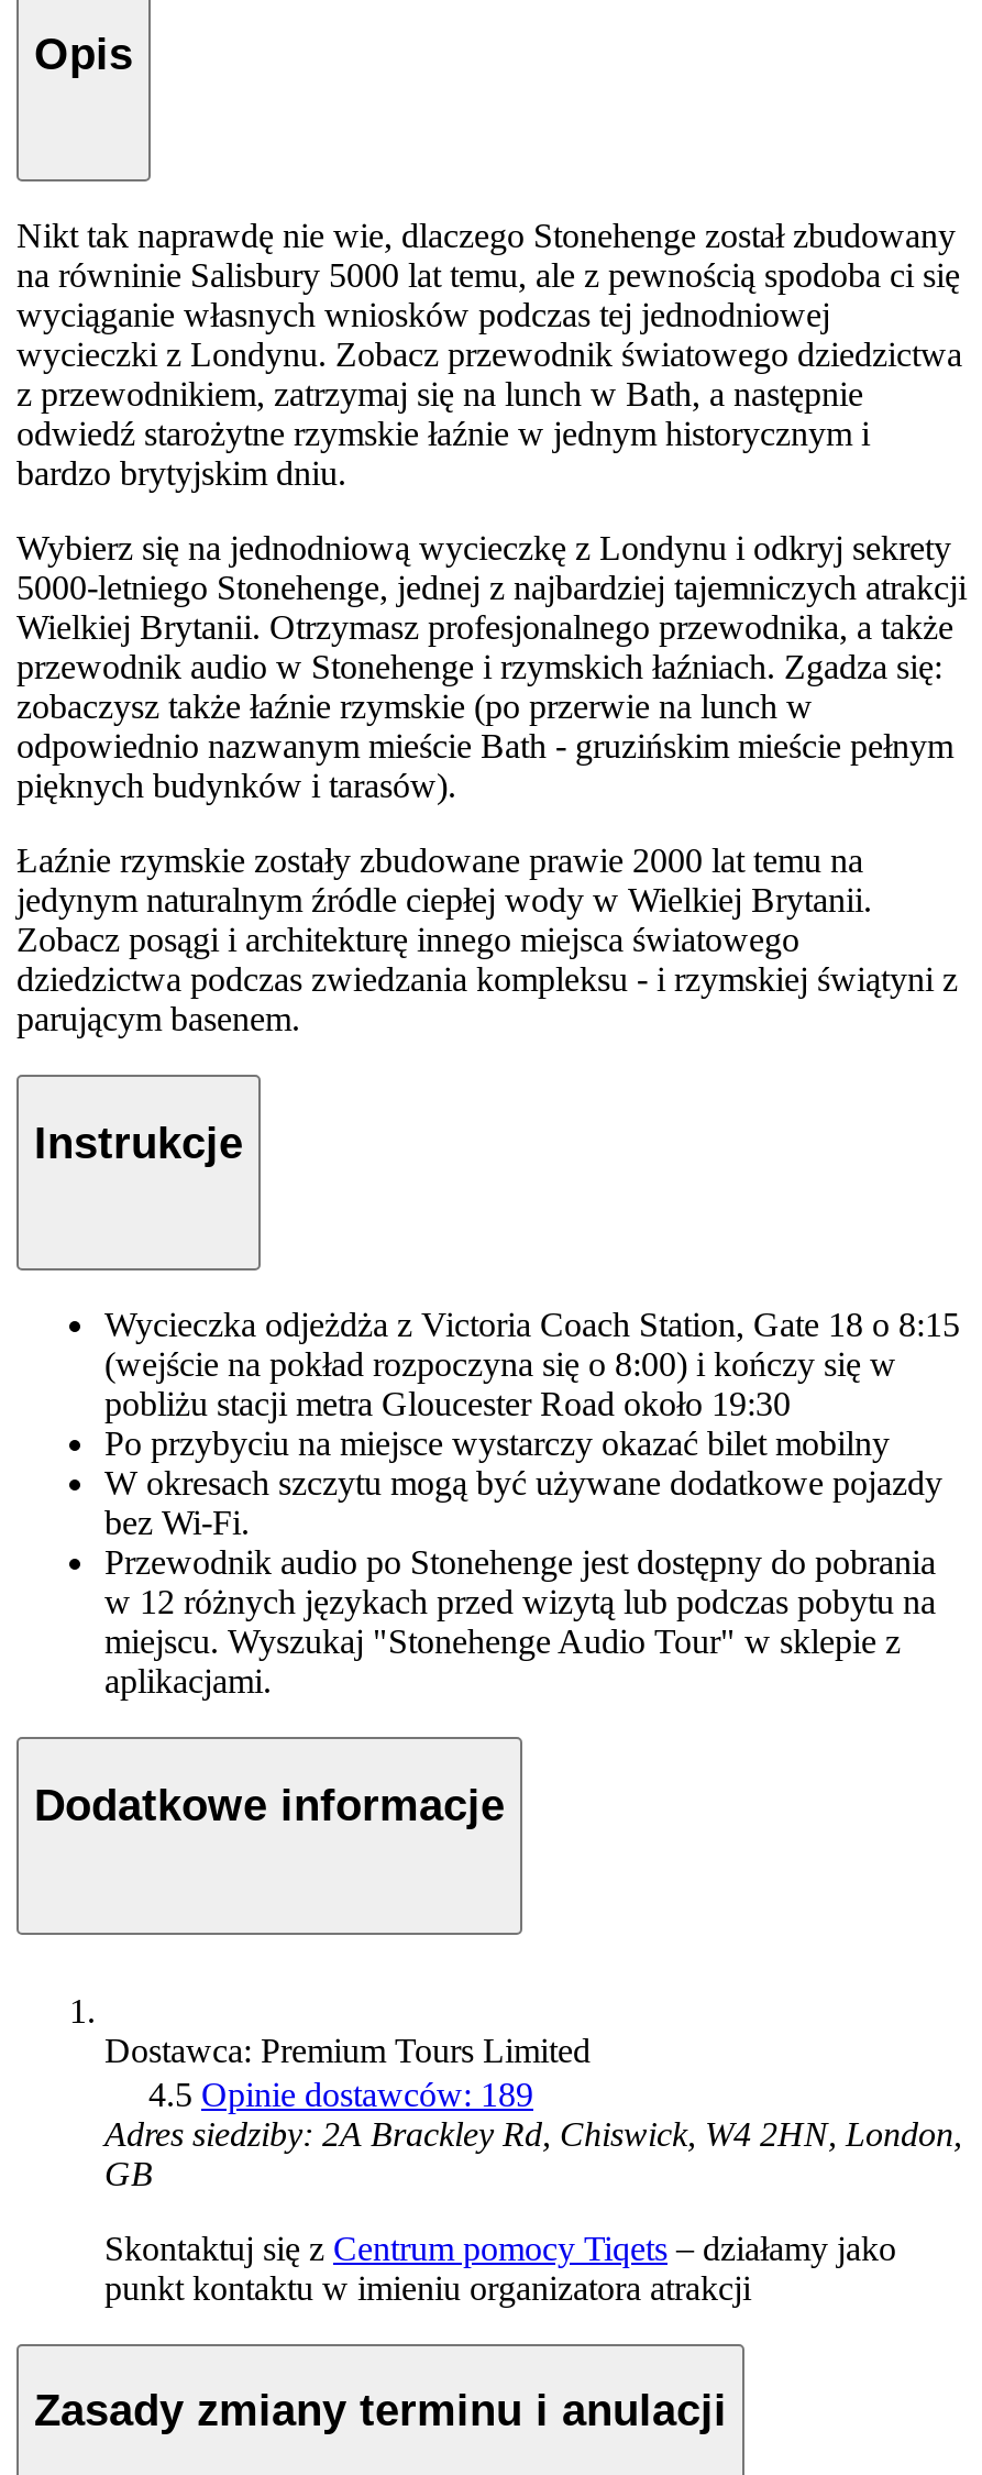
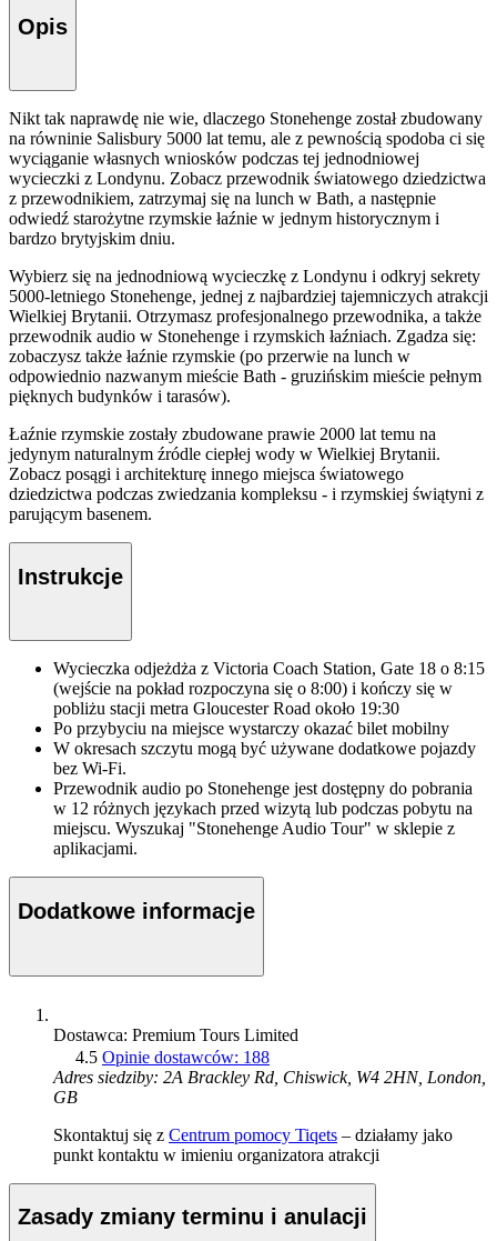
[148,2075,533,2112] 4.5 Opinie dostawców: 189 -> [75,1047,270,1066] 4.5 Opinie dostawców: 188

